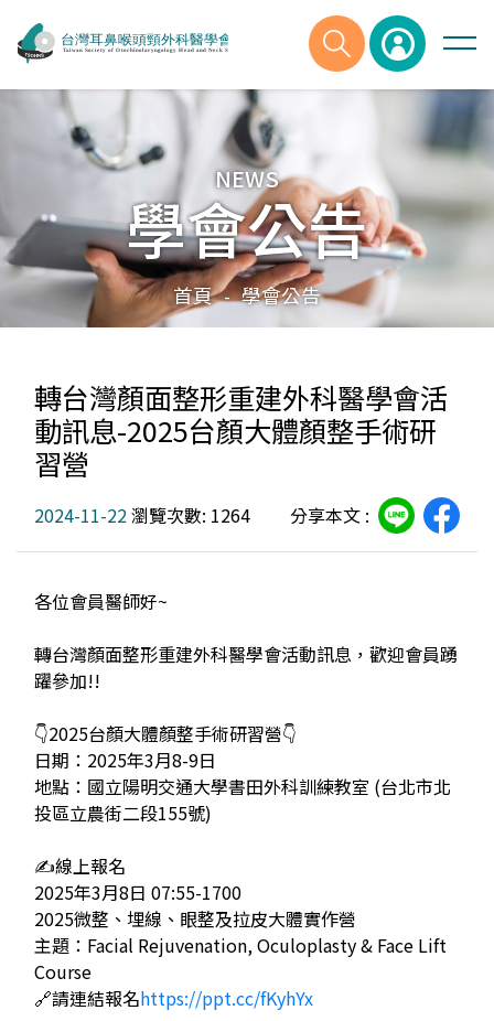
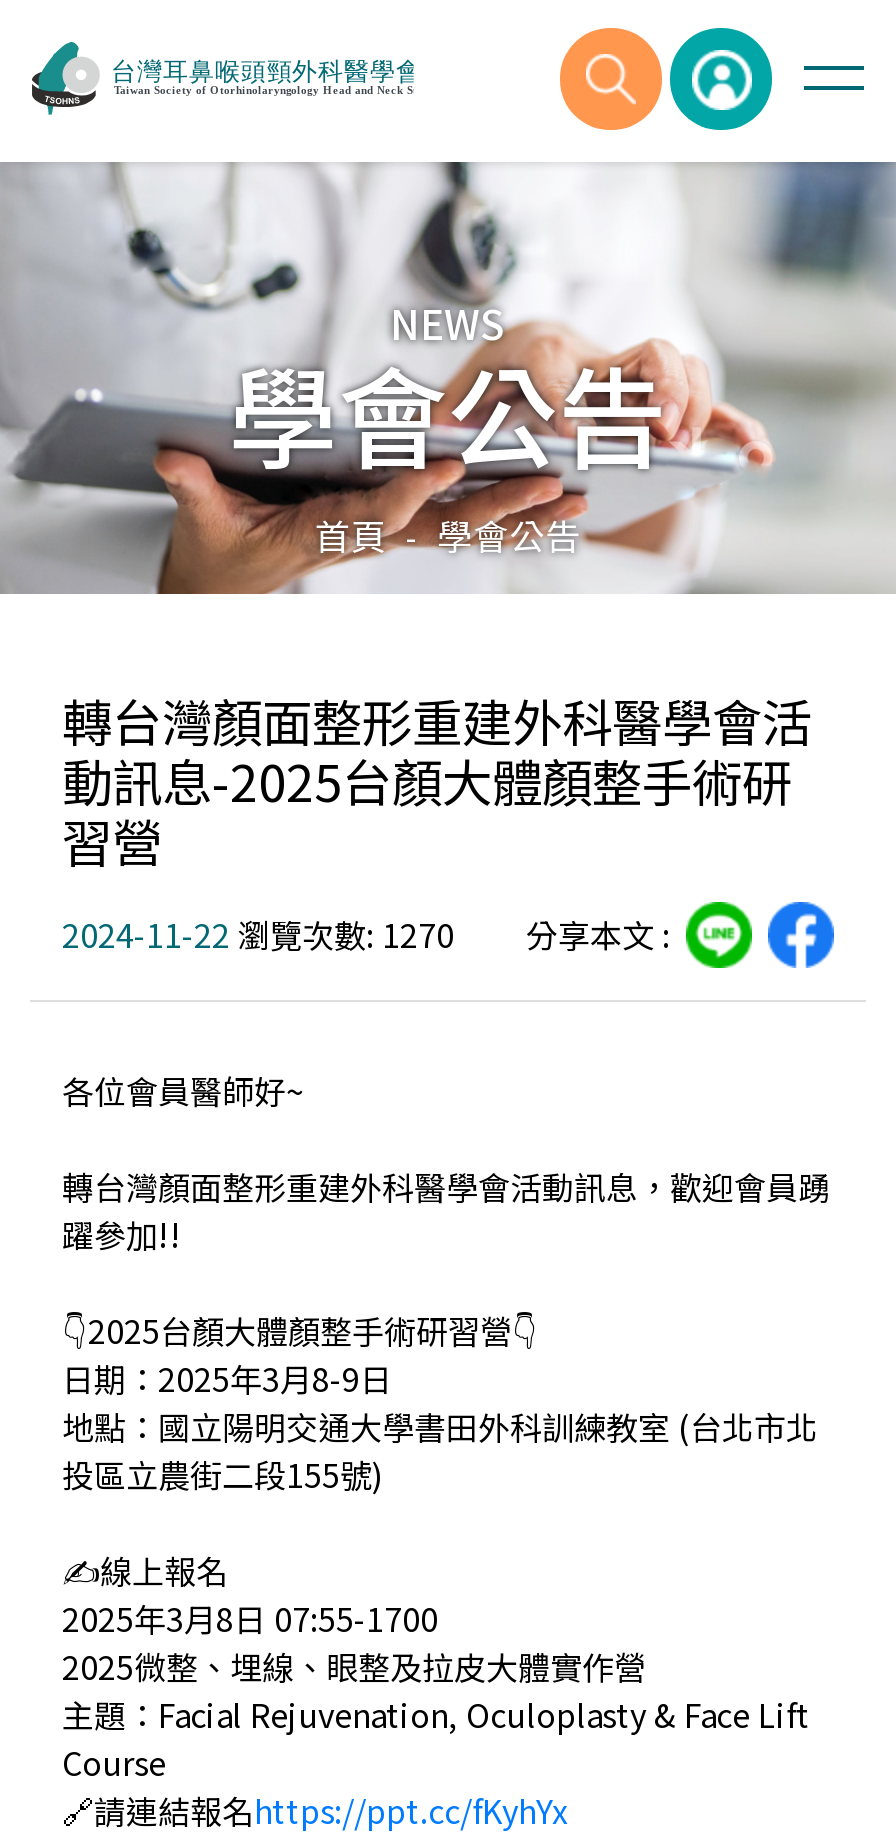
[34,502,369,529] 2024-11-22 瀏覽次數: 1264 分享本文 : -> [62,911,670,959] 2024-11-22 瀏覽次數: 1270 分享本文 :

